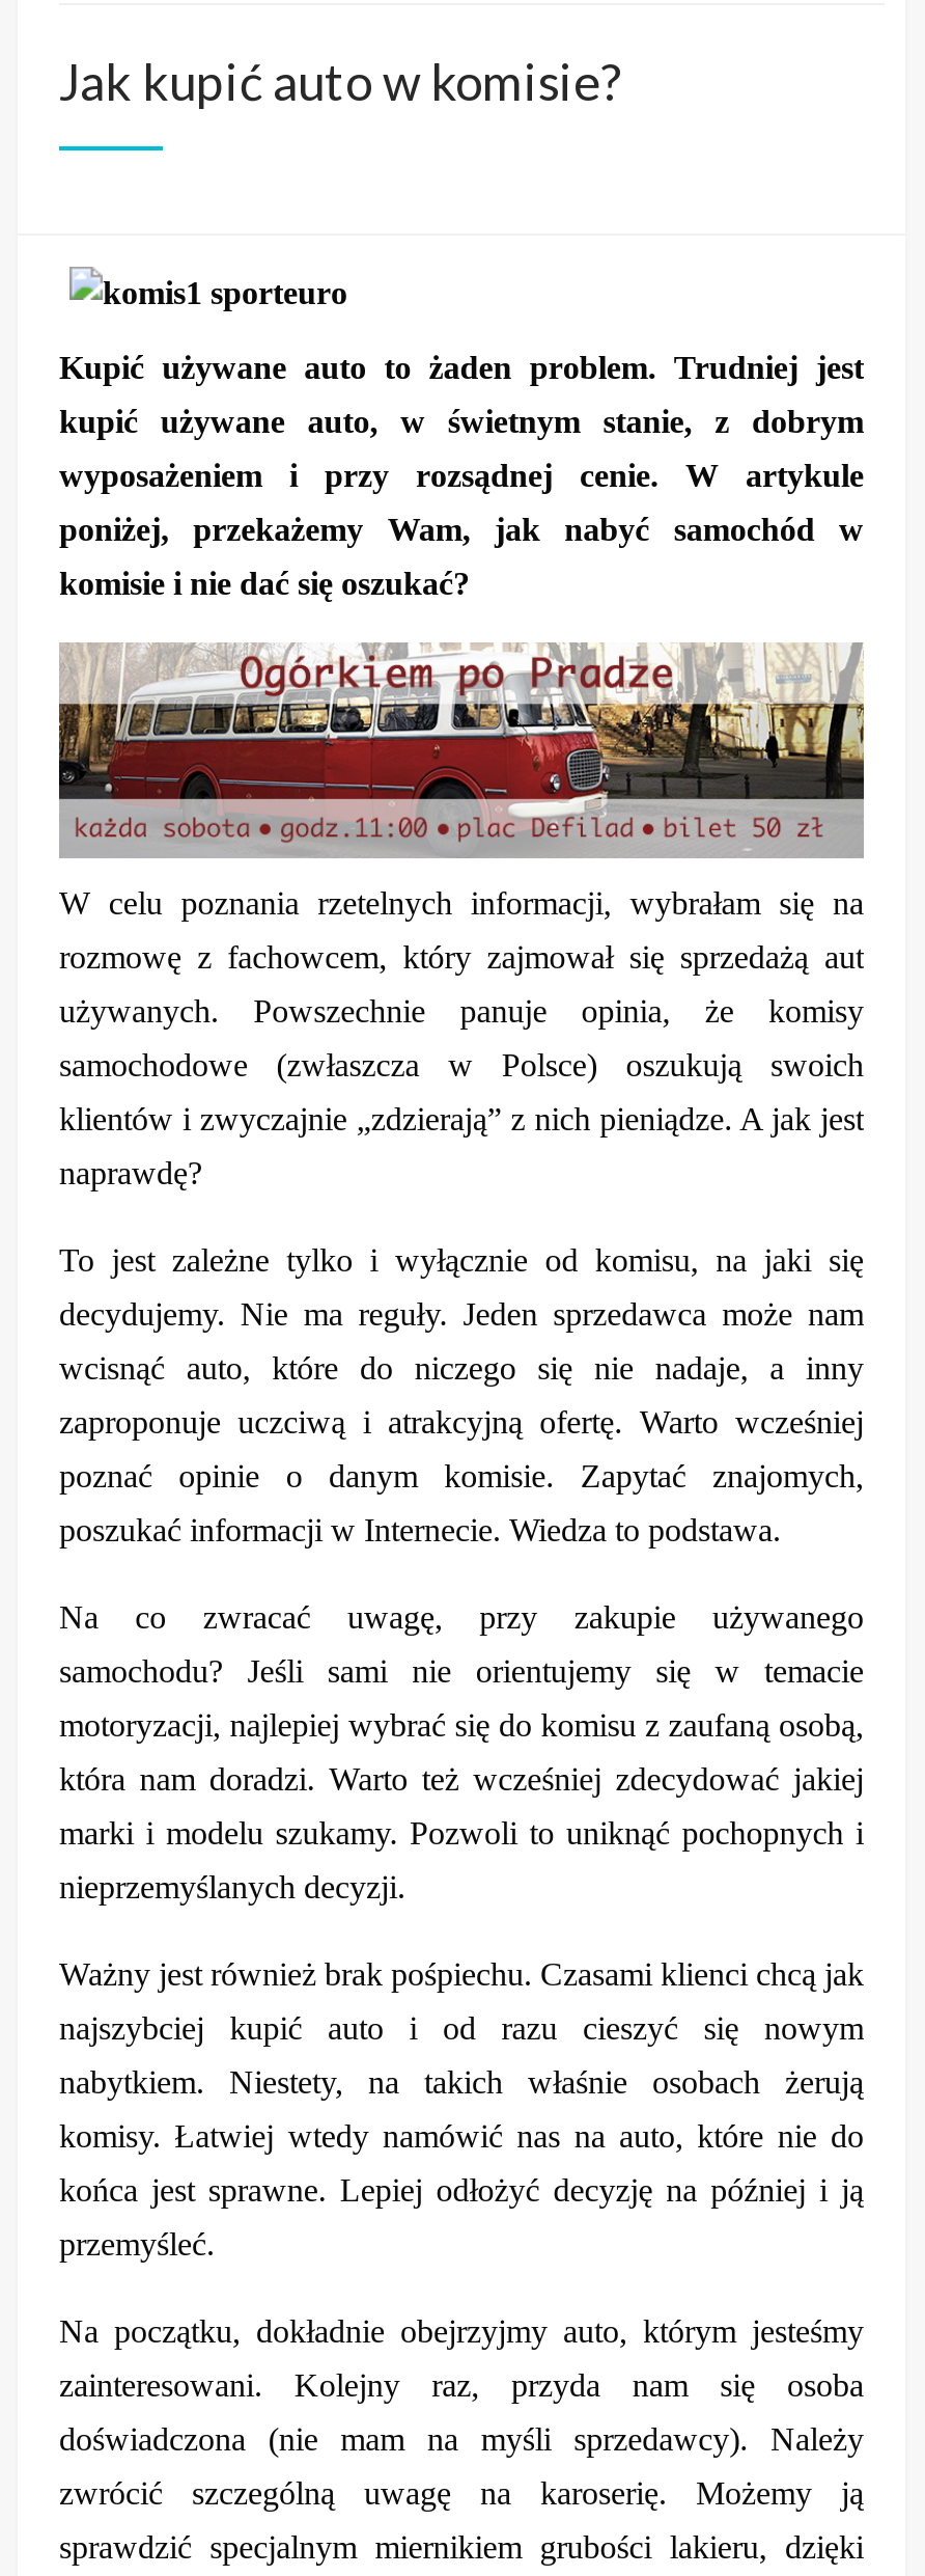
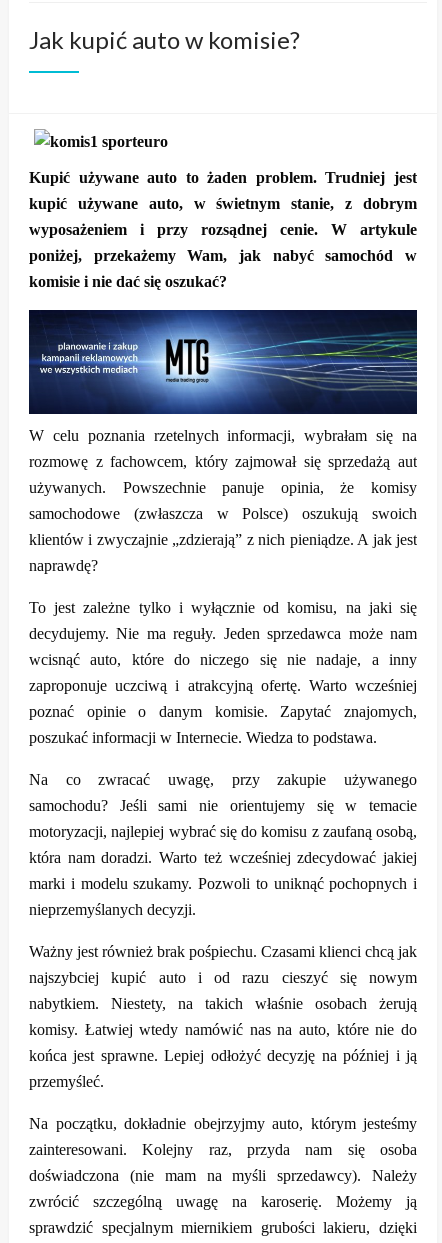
[57,642,866,856] [image] -> [28,309,418,414] [image]

